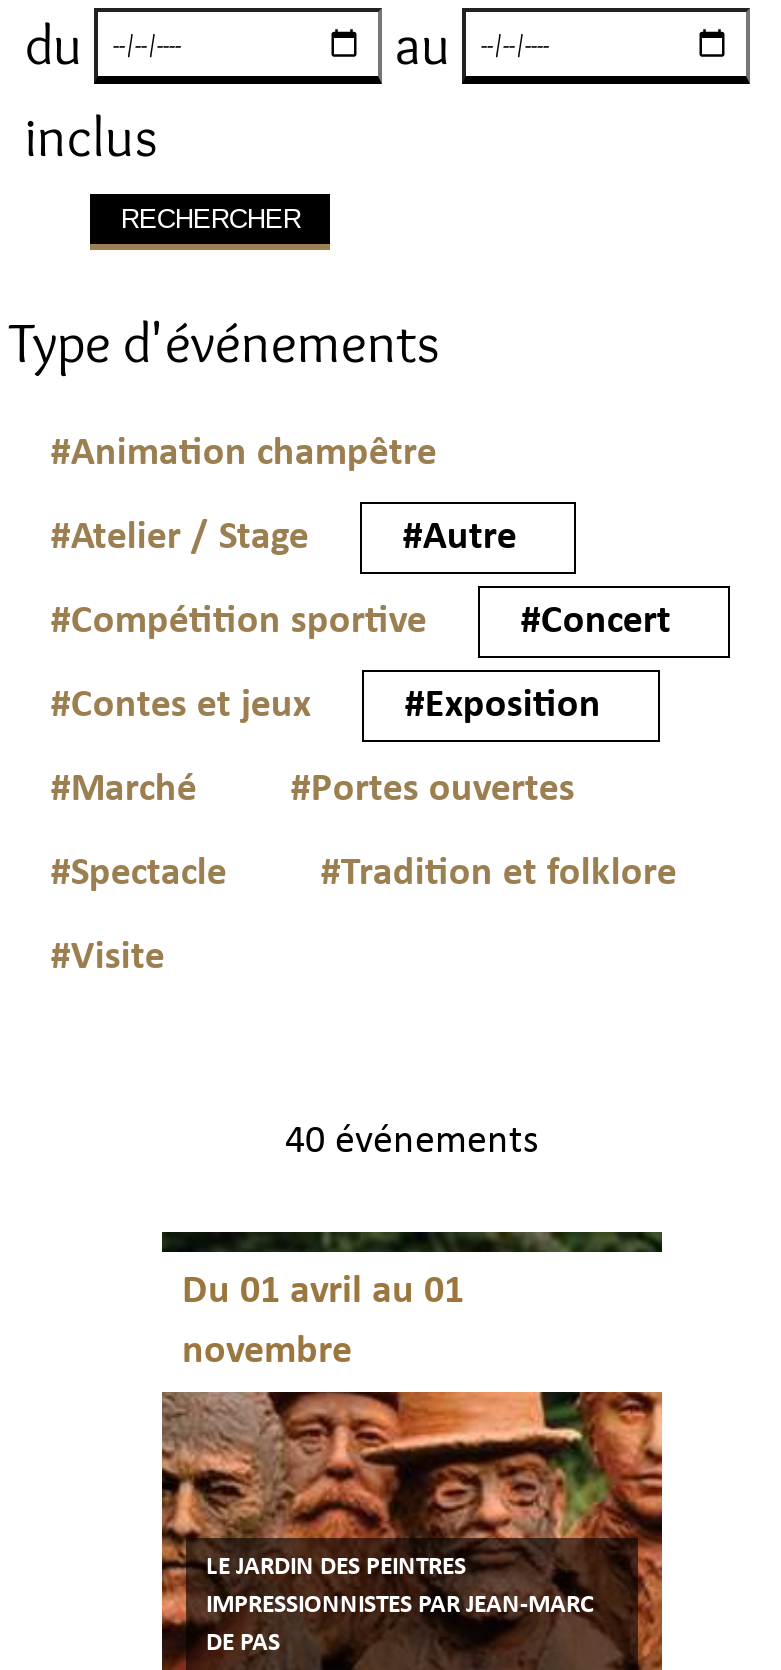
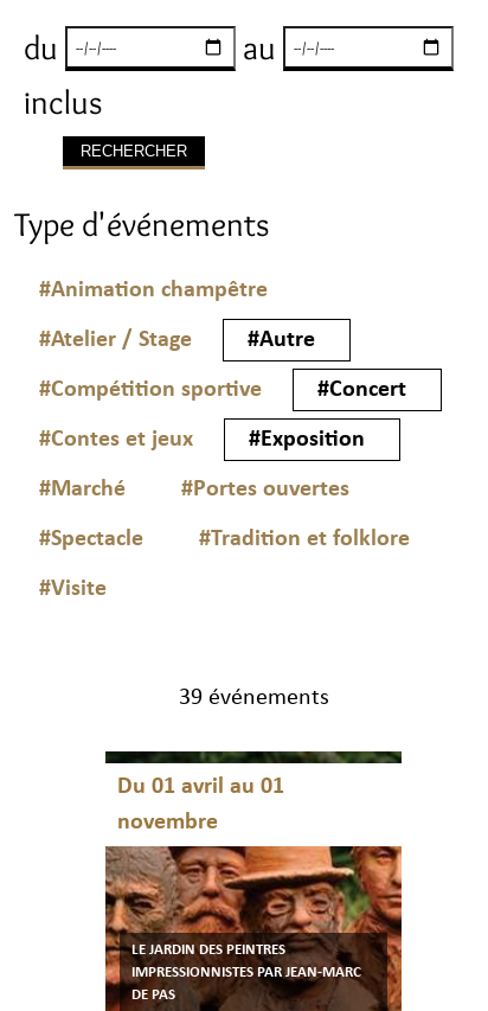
[285,1122,539,1162] 40 événements -> [178,686,329,710] 39 événements

